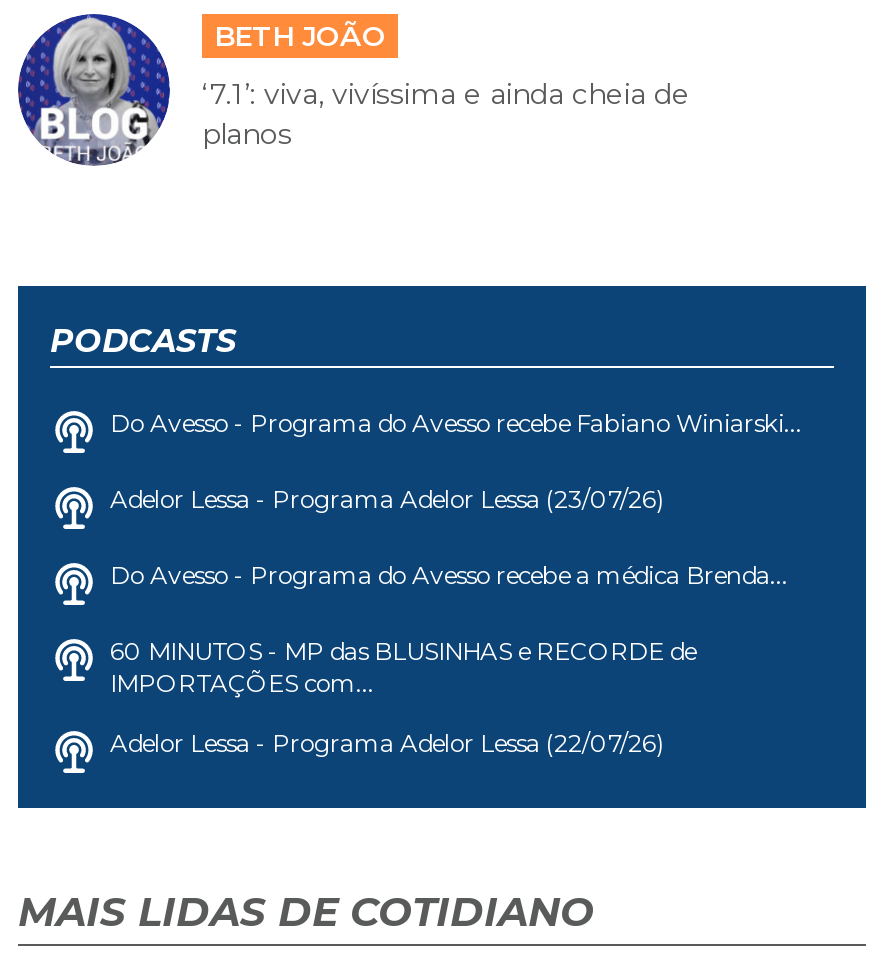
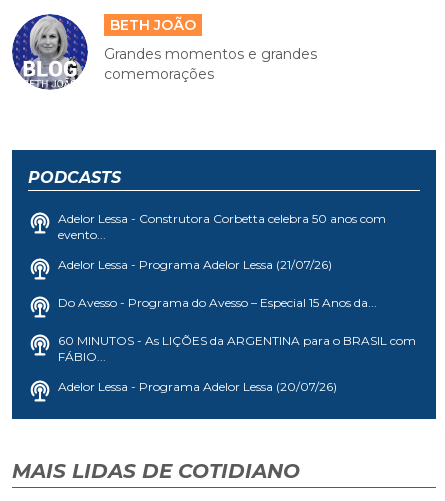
[202,77,690,153] ‘7.1’: viva, vivíssima e ainda cheia de | planos -> [104,45,317,83] Grandes momentos e grandes | comemorações
[110,409,802,439] Do Avesso - Programa do Avesso recebe Fabiano Winiarski... -> [58,211,386,242] Adelor Lessa - Construtora Corbetta celebra 50 anos com | evento...
[110,485,664,515] Adelor Lessa - Programa Adelor Lessa (23/07/26) -> [58,257,332,272] Adelor Lessa - Programa Adelor Lessa (21/07/26)
[110,561,788,591] Do Avesso - Programa do Avesso recebe a médica Brenda... -> [58,295,377,310] Do Avesso - Programa do Avesso – Especial 15 Anos da...
[110,637,696,699] 60 MINUTOS - MP das BLUSINHAS e RECORDE de | IMPORTAÇÕES com... -> [58,333,416,364] 60 MINUTOS - As LIÇÕES da ARGENTINA para o BRASIL com | FÁBIO...
[110,729,664,759] Adelor Lessa - Programa Adelor Lessa (22/07/26) -> [58,379,337,394] Adelor Lessa - Programa Adelor Lessa (20/07/26)

